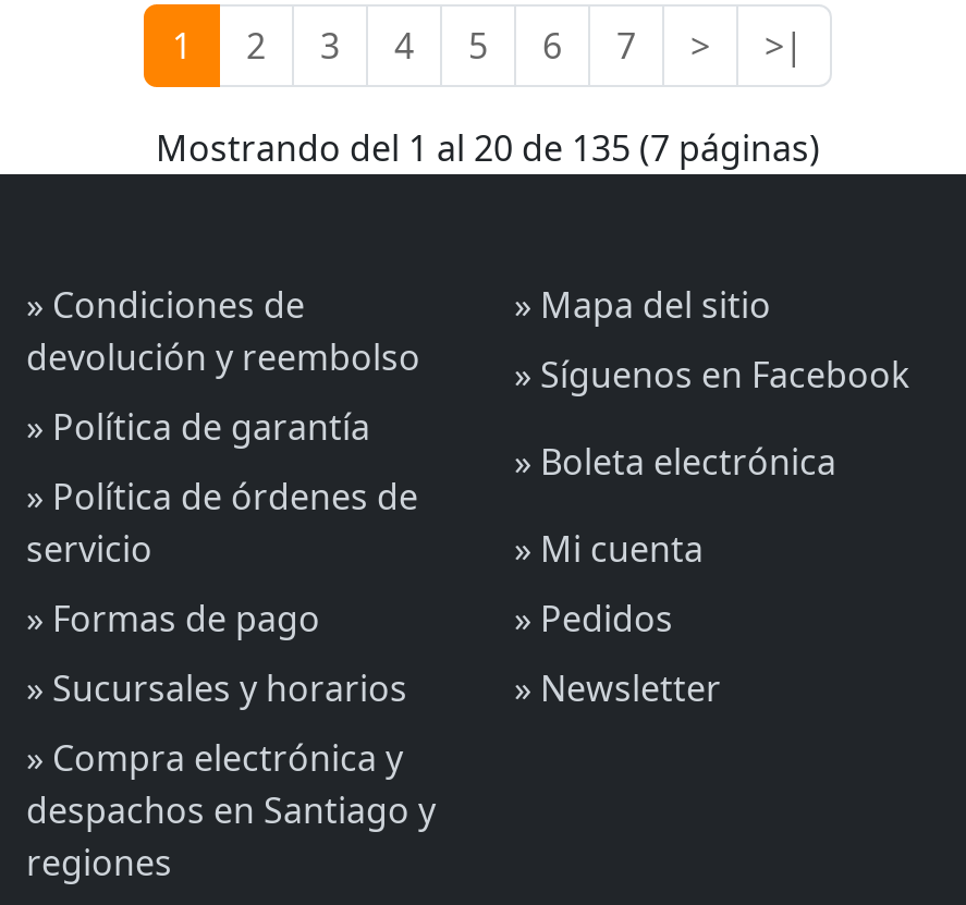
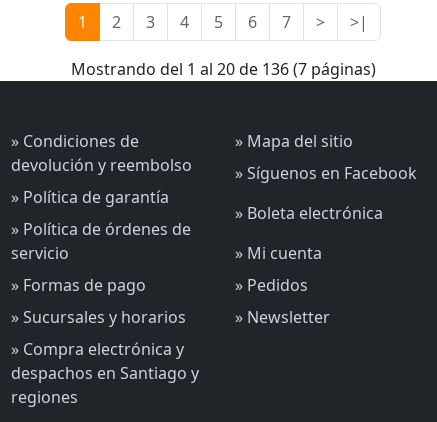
[156,125,820,173] Mostrando del 1 al 20 de 135 (7 páginas) -> [70,58,375,80] Mostrando del 1 al 20 de 136 (7 páginas)

